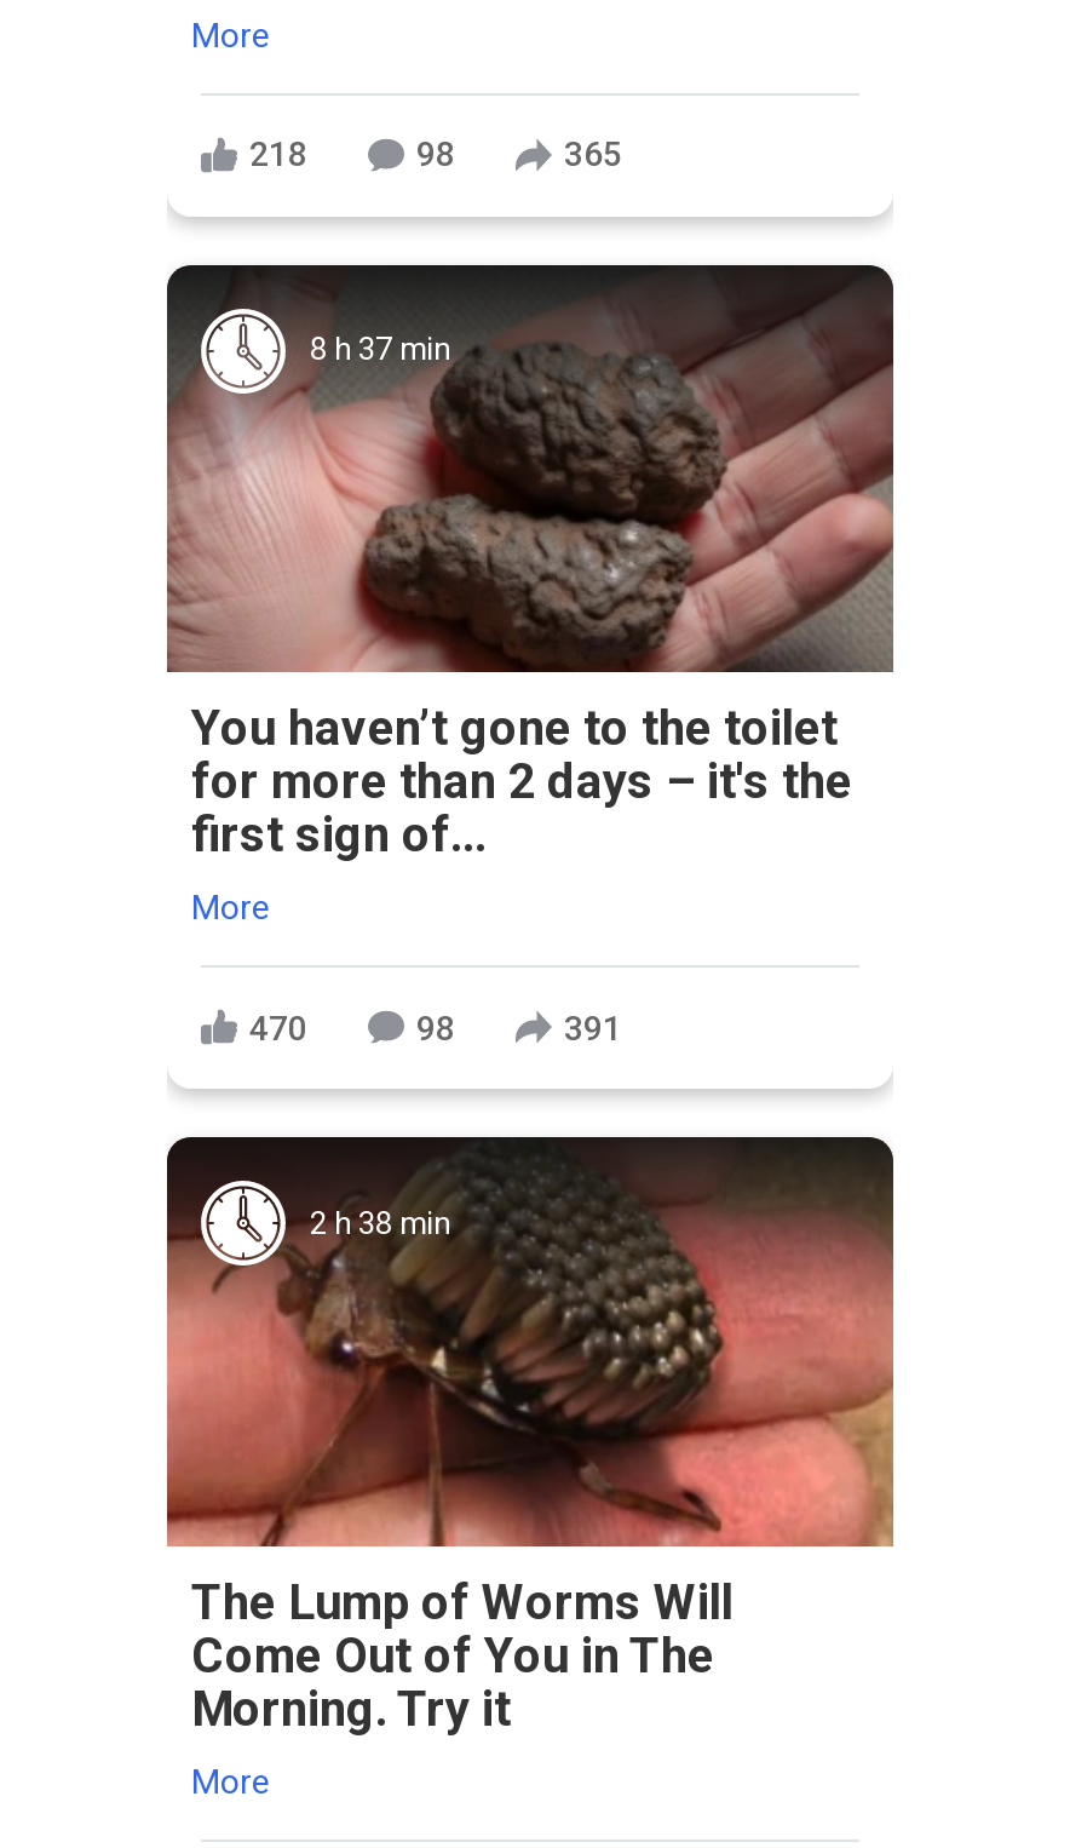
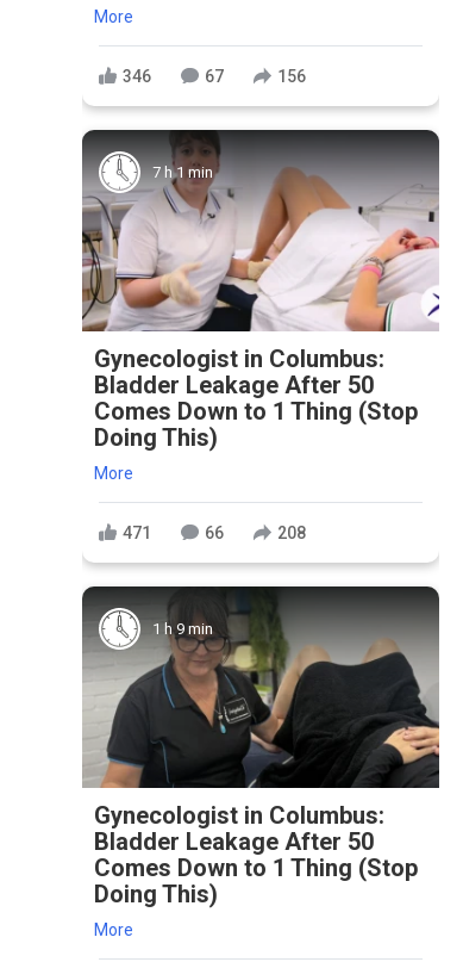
[249,134,622,173] 218 | 98 | 365 -> [123,67,306,86] 346 | 67 | 156
[167,275,896,672] [image] | 8 h 37 min -> [82,137,439,333] [image] | 7 h 1 min
[191,699,852,863] You haven’t gone to the toilet | for more than 2 days – it's the | first sign of... -> [94,345,418,452] Gynecologist in Columbus: | Bladder Leakage After 50 | Comes Down to 1 Thing (Stop | Doing This)
[249,1008,622,1046] 470 | 98 | 391 -> [123,523,306,542] 471 | 66 | 208
[167,1154,896,1549] [image] | 2 h 38 min -> [82,594,440,789] [image] | 1 h 9 min
[191,1573,734,1737] The Lump of Worms Will | Come Out of You in The | Morning. Try it -> [94,801,418,908] Gynecologist in Columbus: | Bladder Leakage After 50 | Comes Down to 1 Thing (Stop | Doing This)

